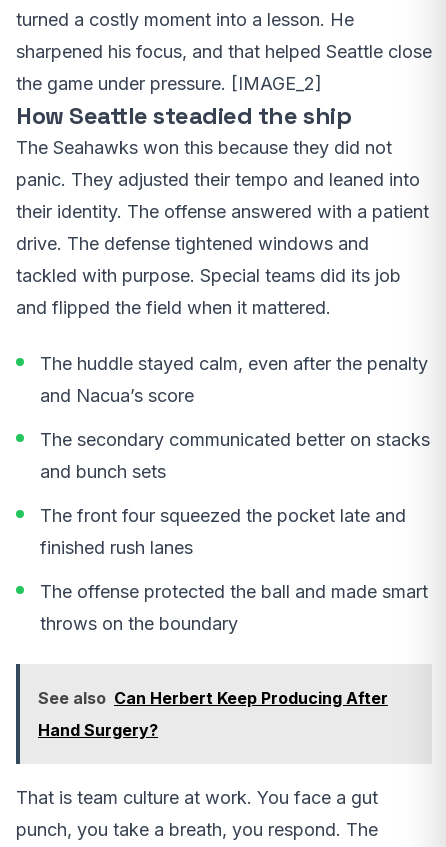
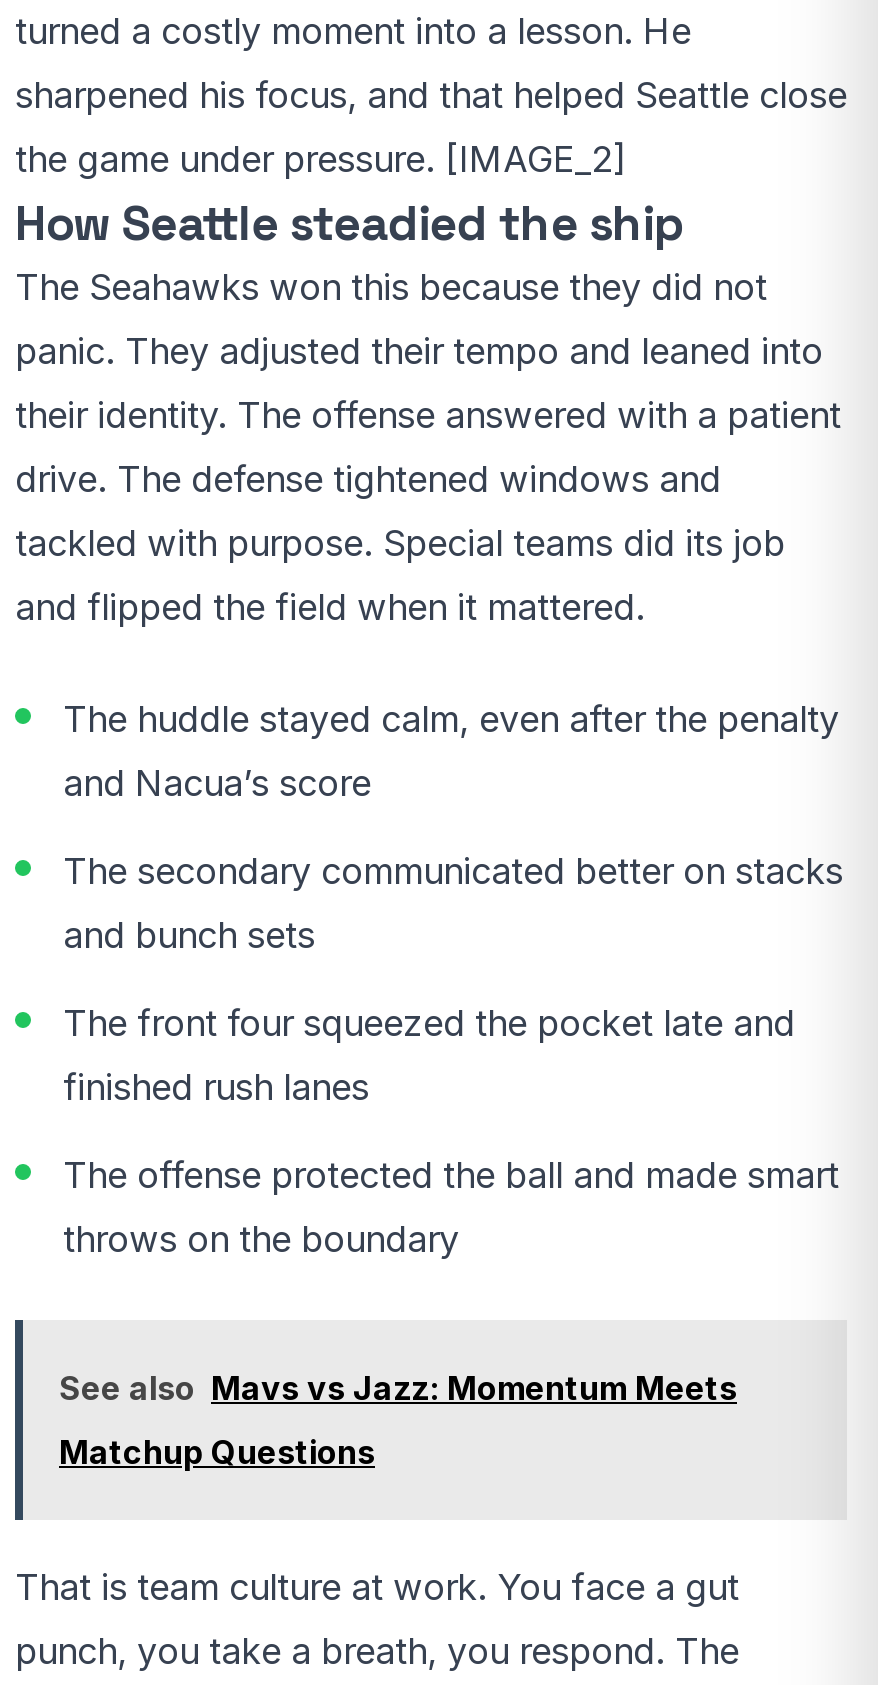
[38,688,388,708] See also Can Herbert Keep Producing After -> [59,1368,737,1408] See also Mavs vs Jazz: Momentum Meets
[38,720,158,740] Hand Surgery? -> [59,1432,375,1472] Matchup Questions

